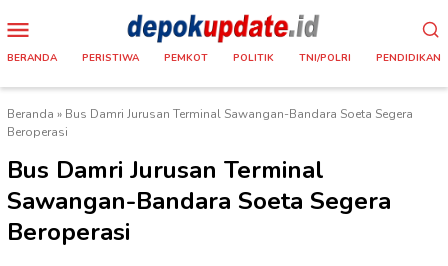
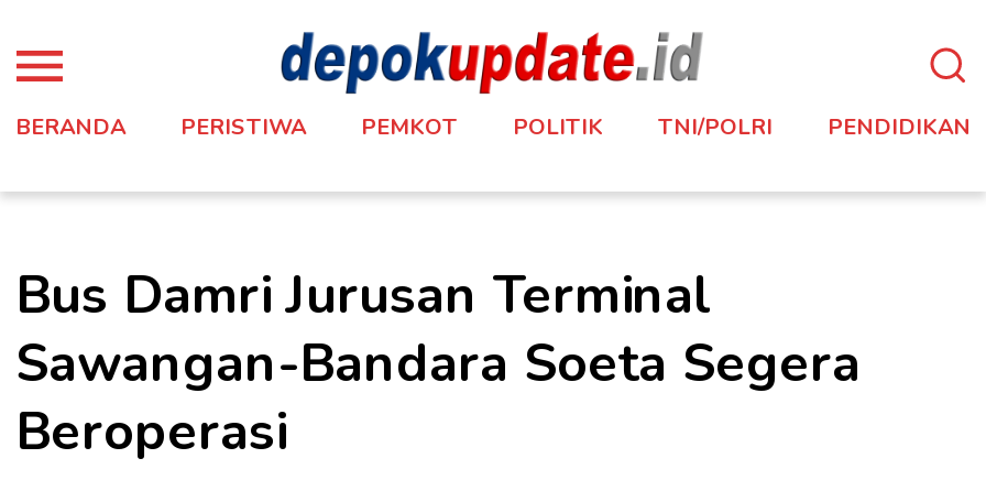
[7,106,413,140] Beranda» Bus Damri Jurusan Terminal Sawangan-Bandara Soeta Segera | Beroperasi -> none

